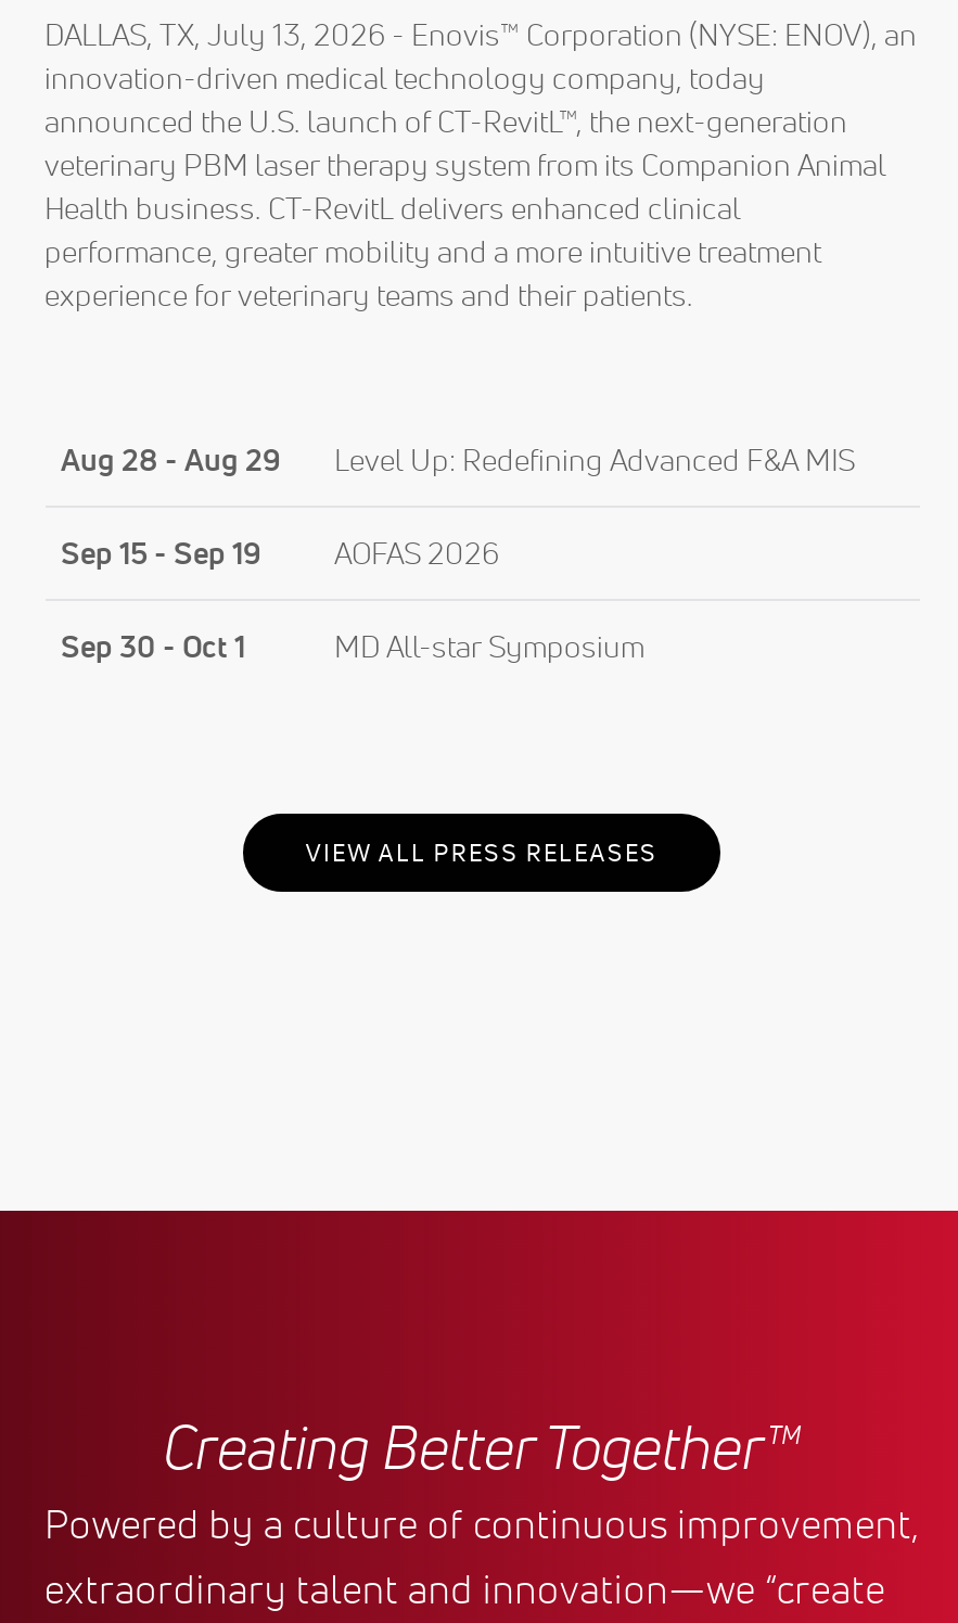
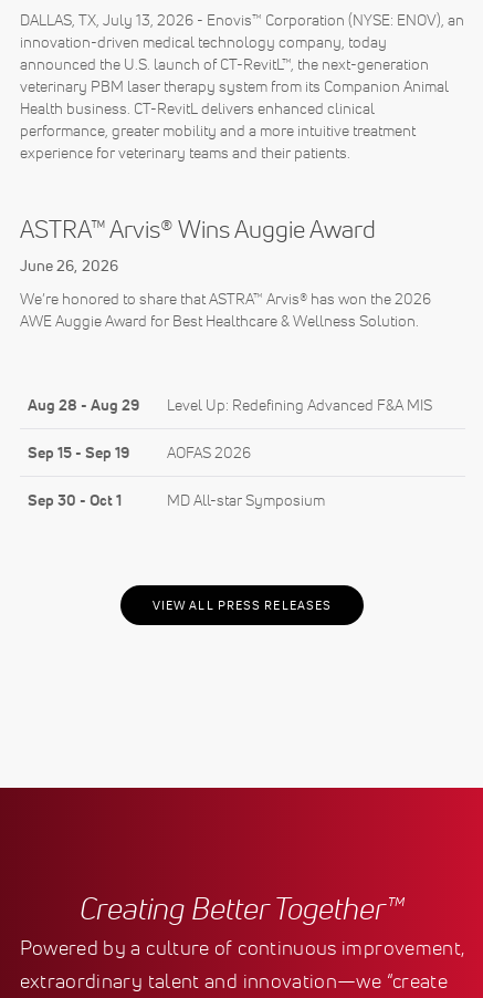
none -> [19,213,431,331] ASTRA™ Arvis® Wins Auggie Award | June 26, 2026 | We’re honored to share that ASTRA™ Arvis® has won the 2026 | AWE Auggie Award for Best Healthcare & Wellness Solution.

